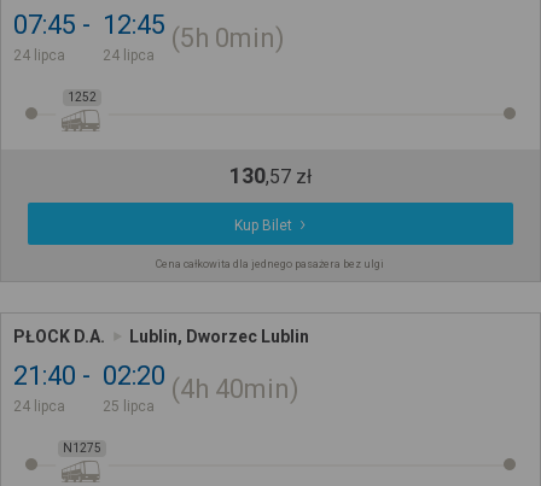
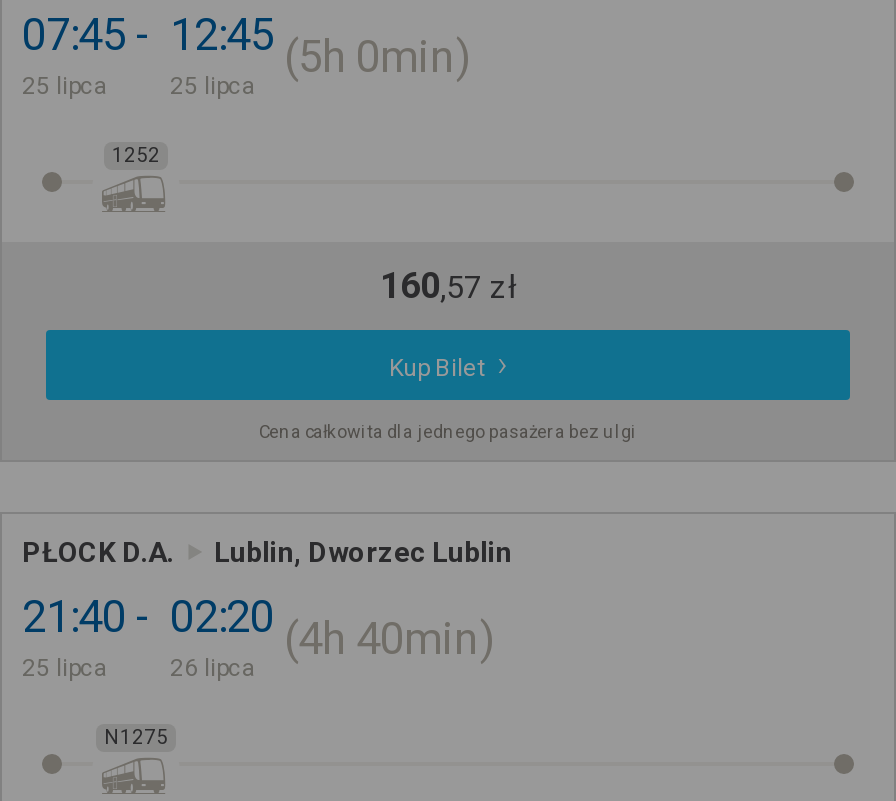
[13,47,65,64] 24 lipca -> [22,71,108,99] 25 lipca
[103,47,155,64] 24 lipca -> [170,71,256,99] 25 lipca
[229,163,312,188] 130,57 zł -> [380,263,516,305] 160,57 zł
[13,398,65,415] 24 lipca -> [22,653,108,681] 25 lipca
[103,398,155,415] 25 lipca -> [170,653,256,681] 26 lipca

